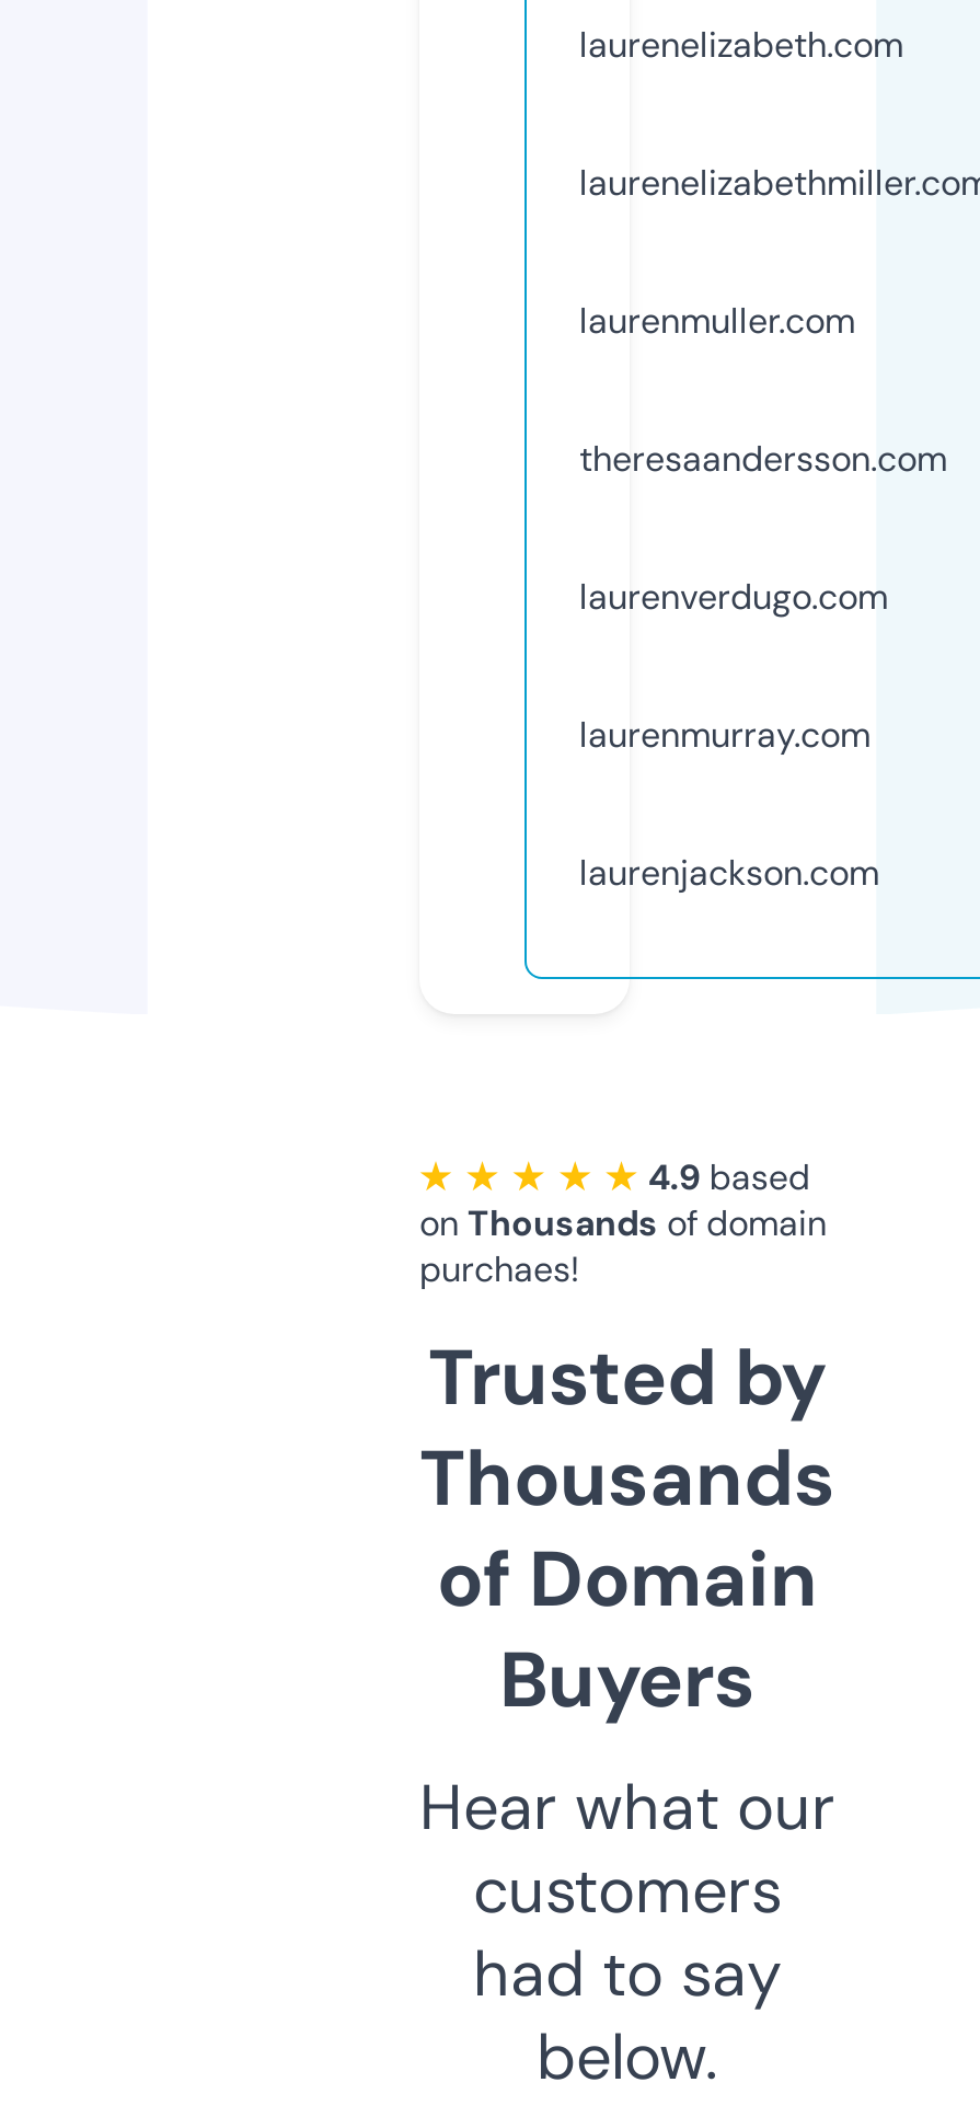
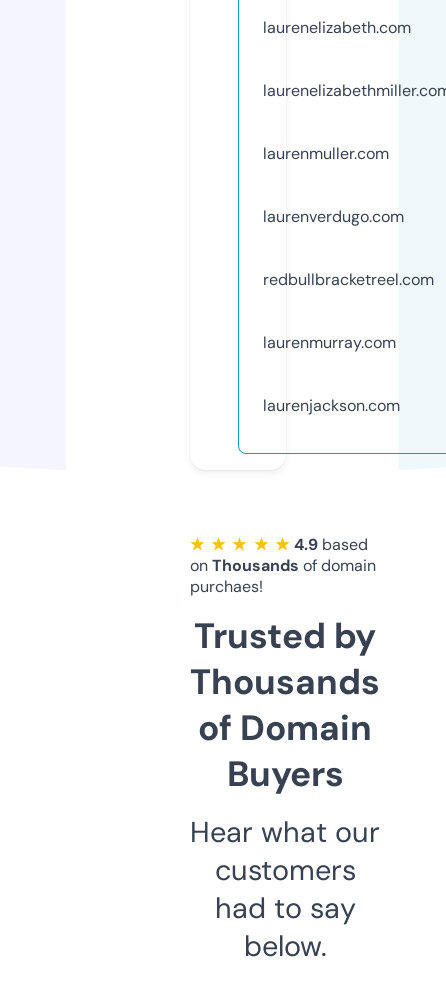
[579,435,947,481] theresaandersson.com -> none
moved [579,573,888,619] -> [263,206,404,227]: laurenverdugo.com
none -> [263,269,434,290] redbullbracketreel.com

